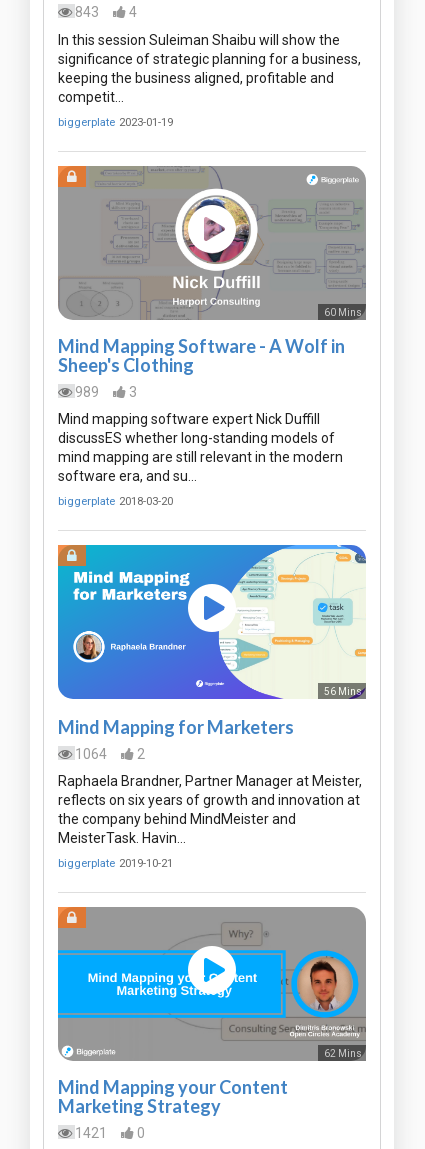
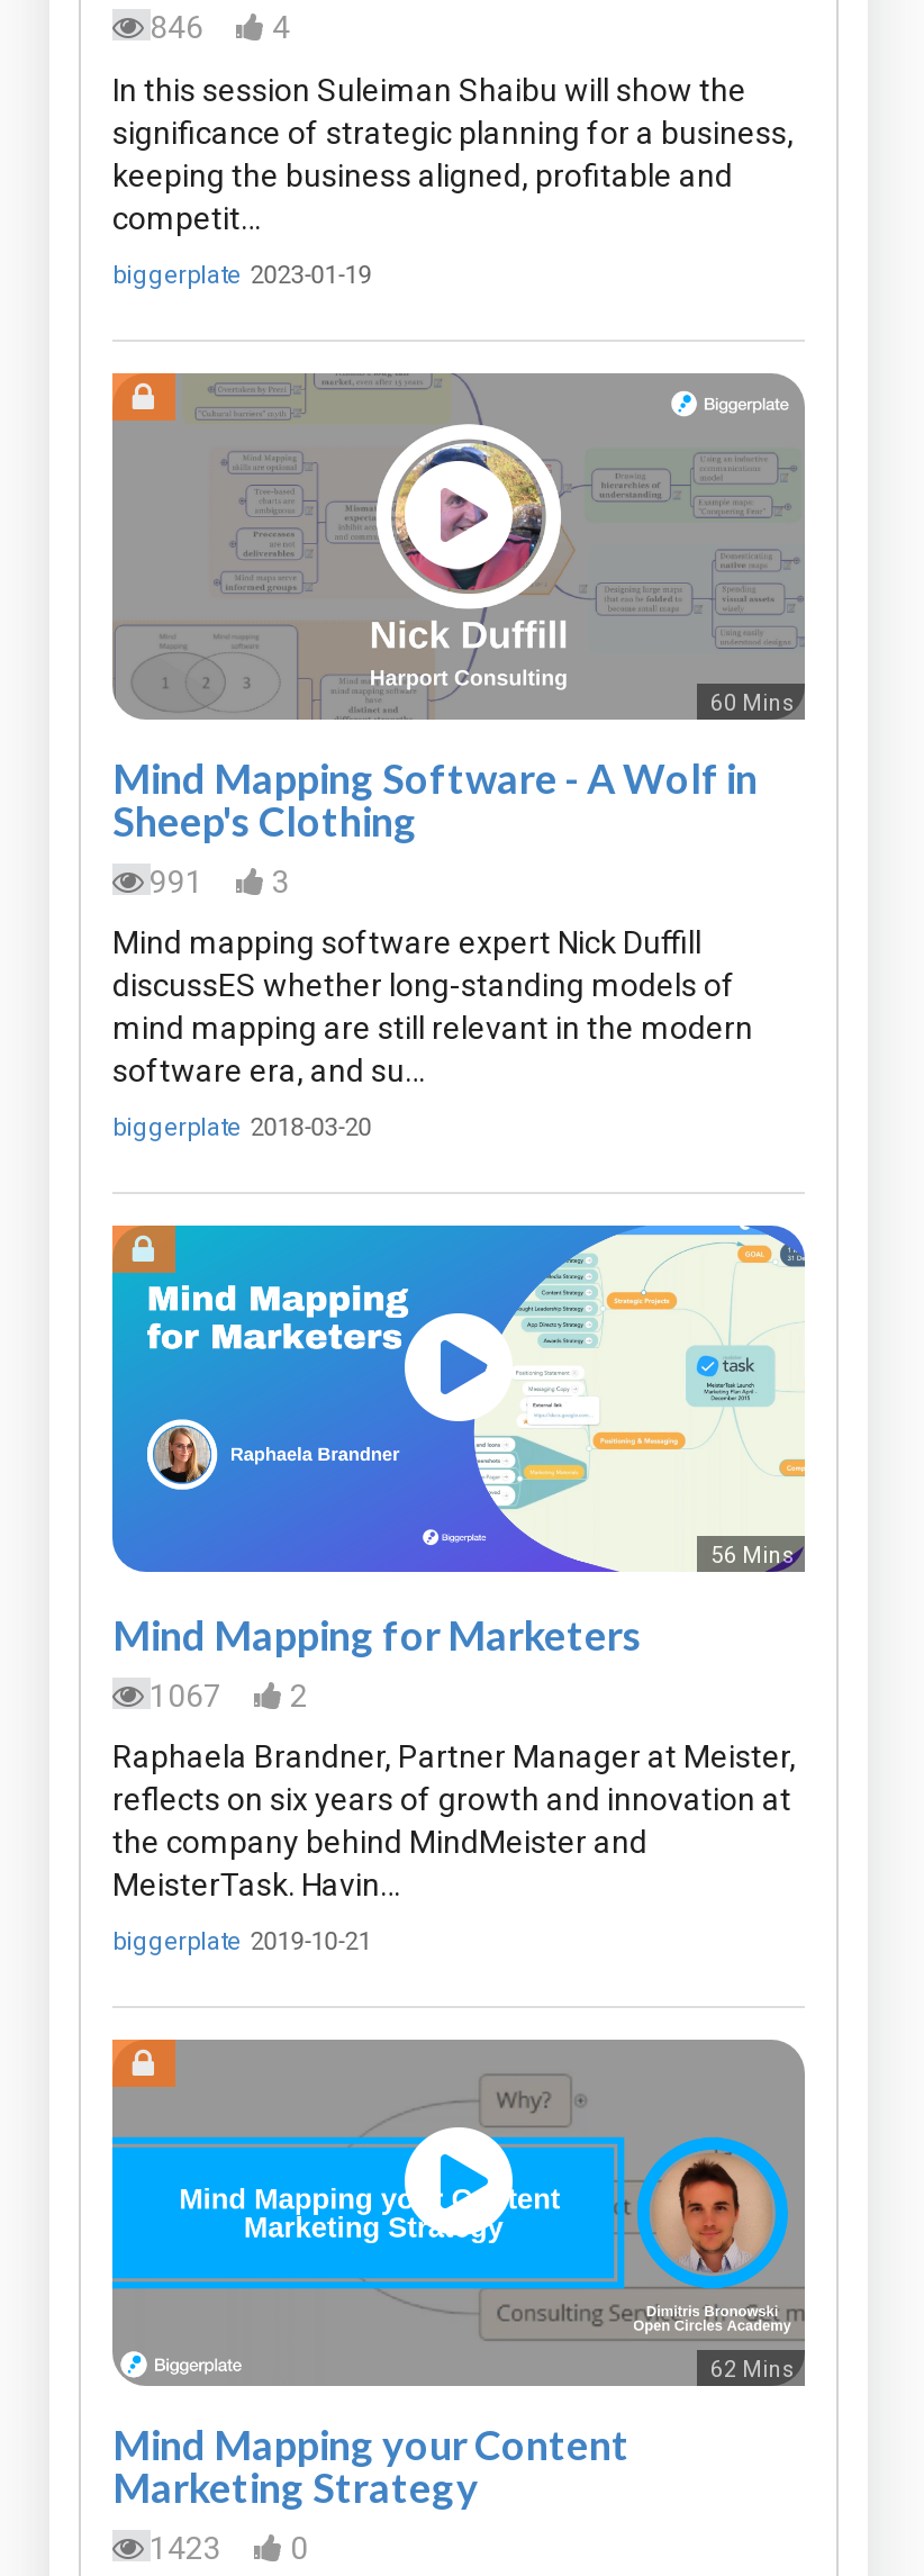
[74,4,137,20] 843 4 -> [150,10,290,46] 846 4
[74,383,137,399] 989 3 -> [150,862,290,898] 991 3
[74,745,145,761] 1064 2 -> [150,1676,308,1712] 1067 2
[74,1125,145,1141] 1421 0 -> [150,2529,308,2565] 1423 0

